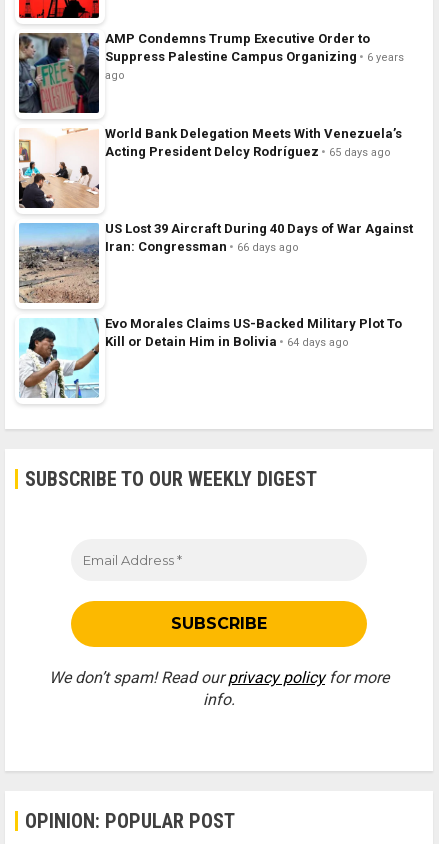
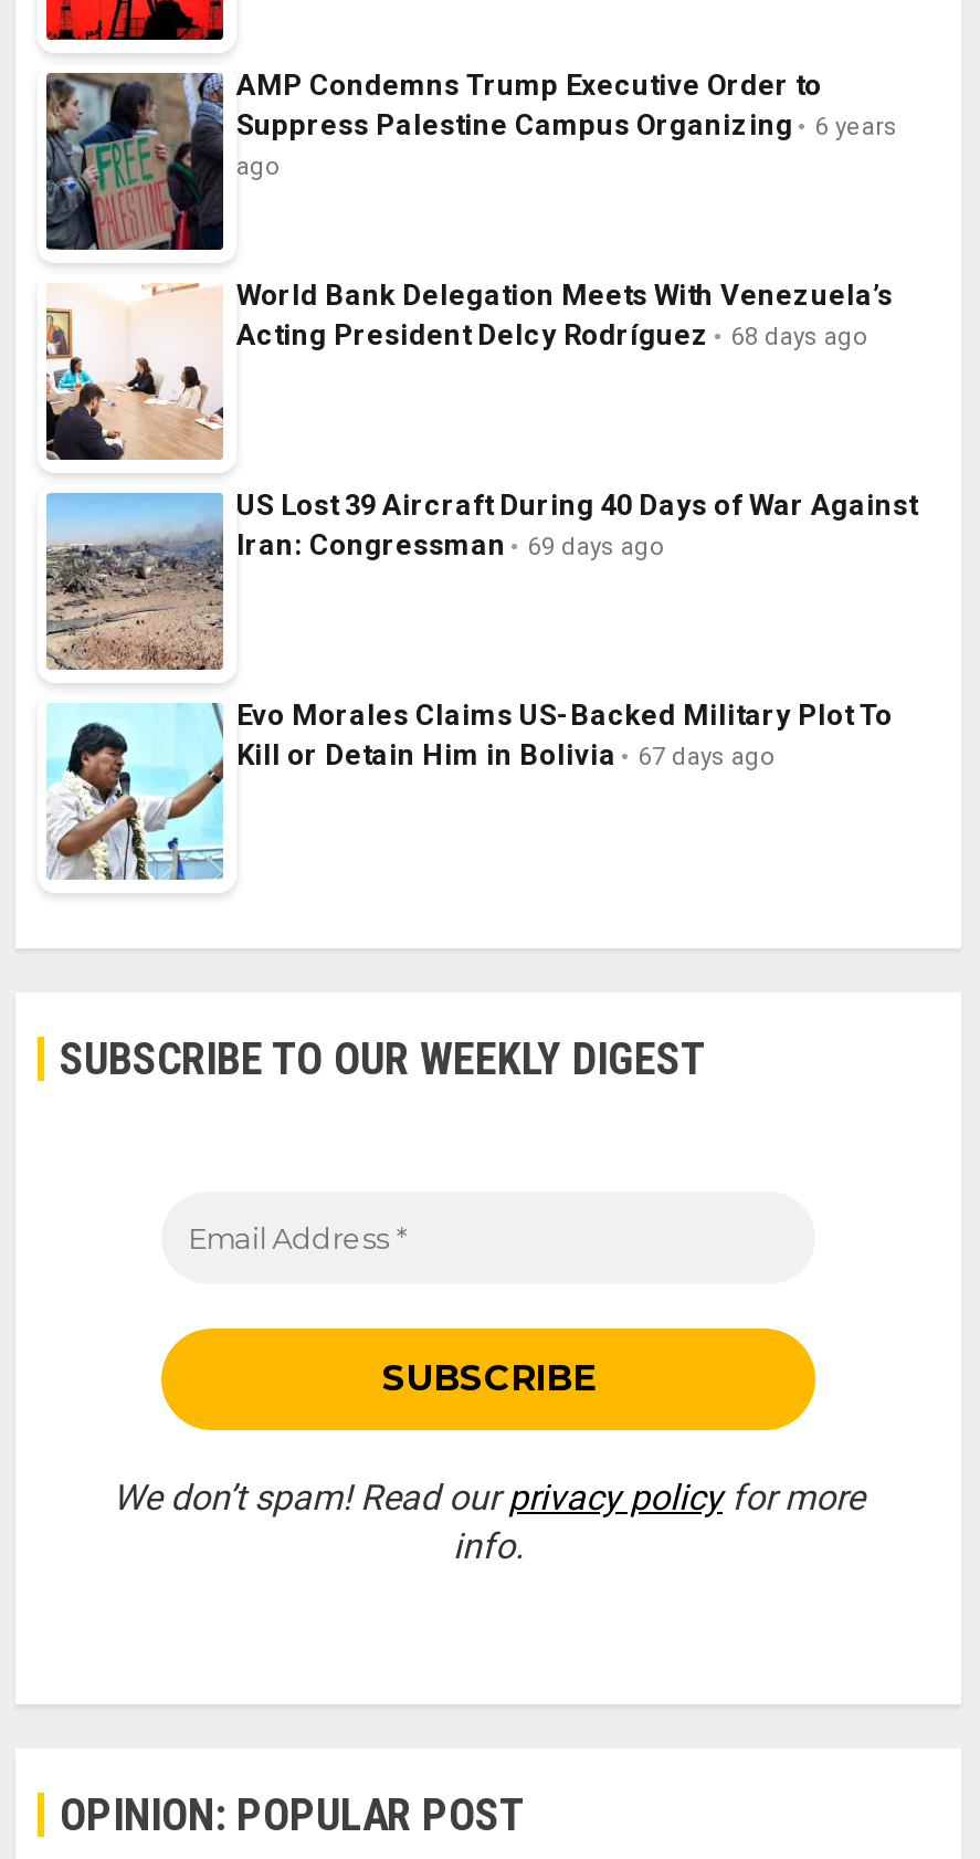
[105,144,391,159] Acting President Delcy Rodríguez 65 days ago -> [236,319,868,352] Acting President Delcy Rodríguez 68 days ago
[105,239,299,254] Iran: Congressman 66 days ago -> [236,529,665,562] Iran: Congressman 69 days ago
[105,334,349,349] Kill or Detain Him in Bolivia 64 days ago -> [236,739,776,772] Kill or Detain Him in Bolivia 67 days ago

